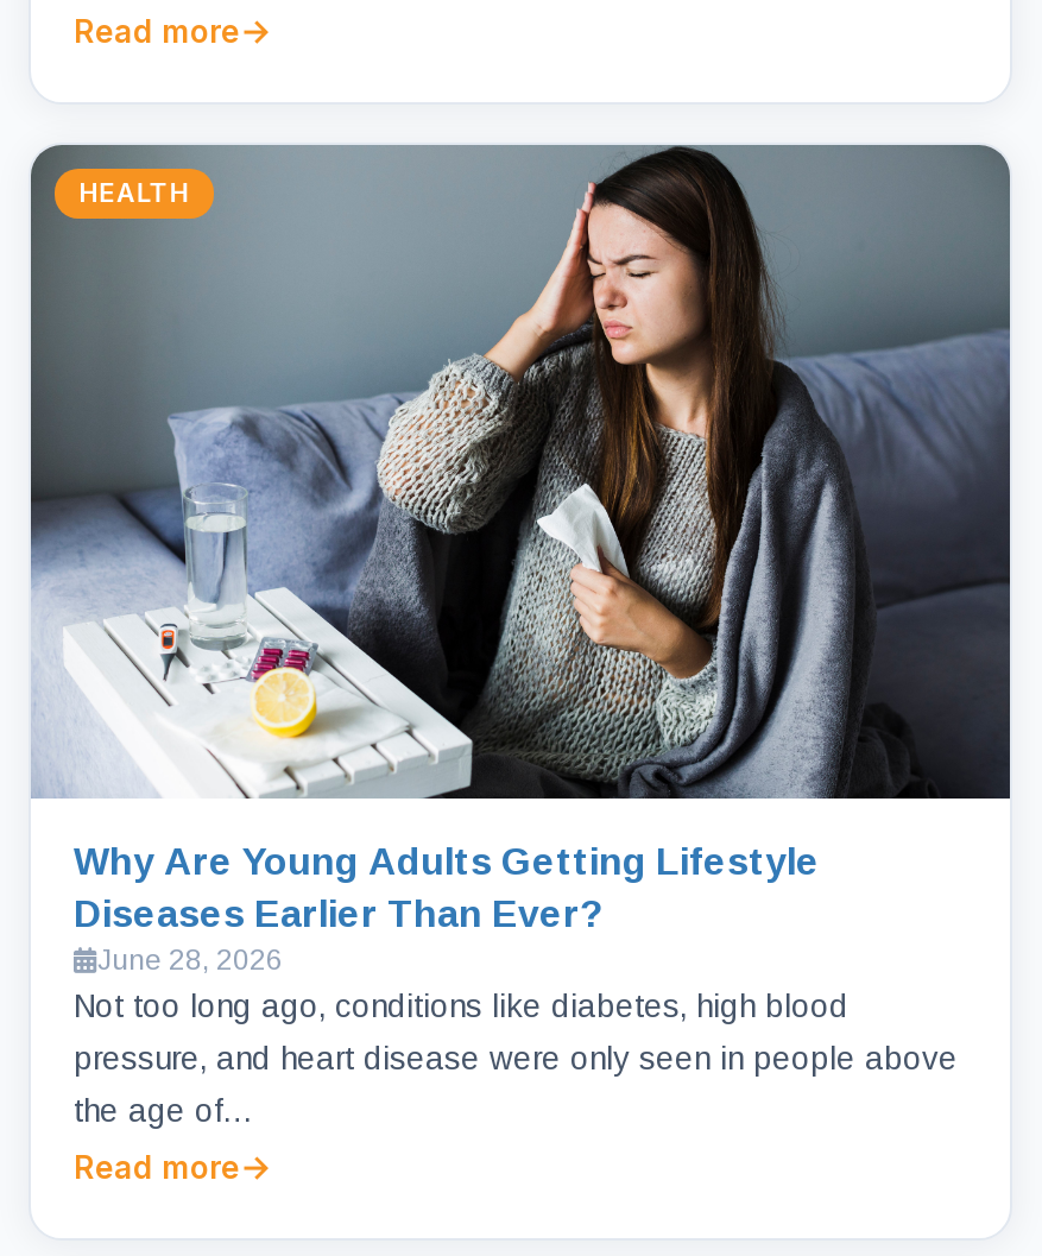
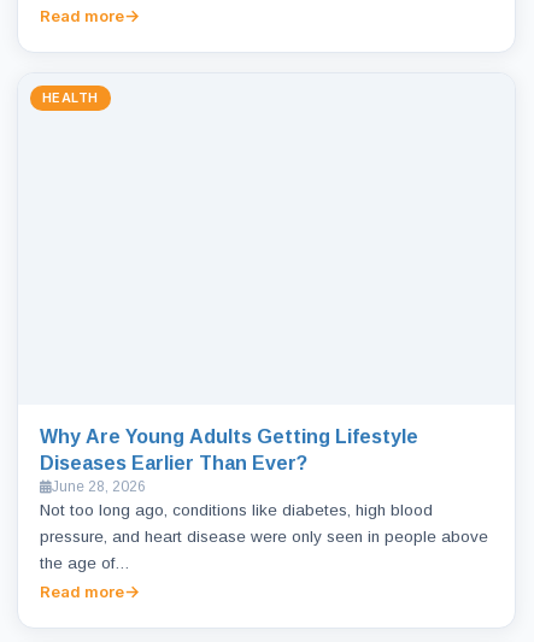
[29,143,1012,801] [image] -> none

